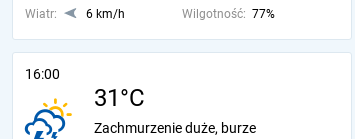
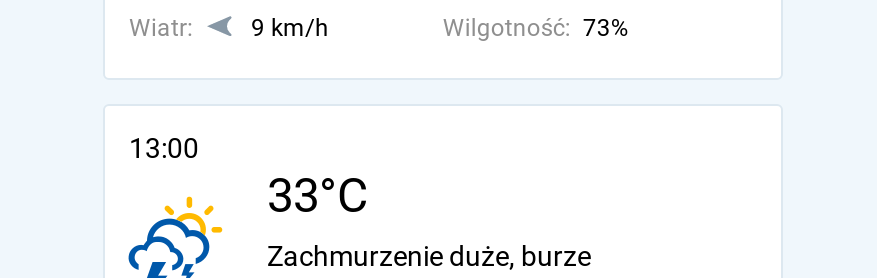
[86,7,275,21] 6 km/h | Wilgotność: 77% -> [251,14,629,42] 9 km/h | Wilgotność: 73%
[25,66,145,112] 16:00 | 31°C -> [129,132,369,224] 13:00 | 33°C

